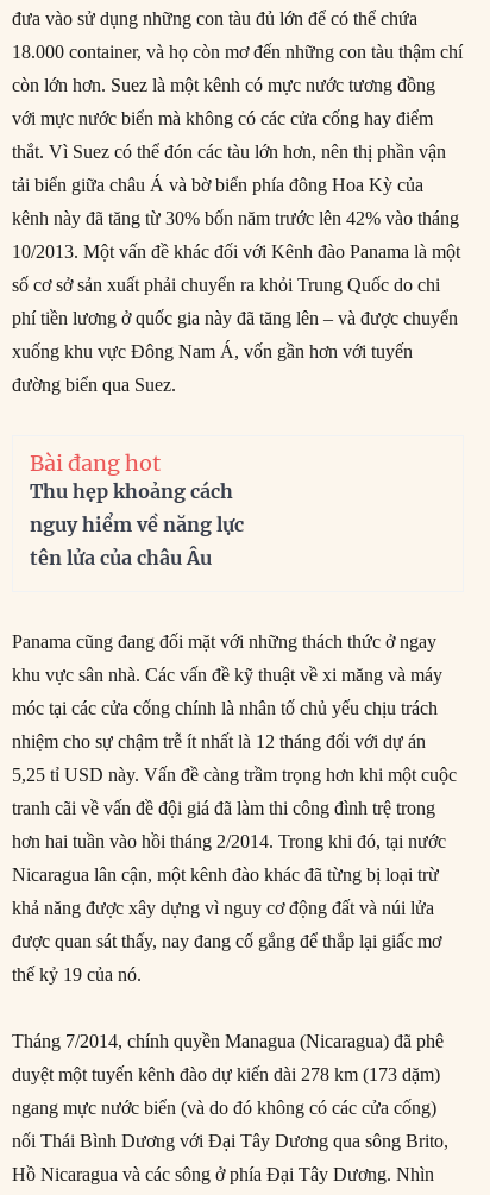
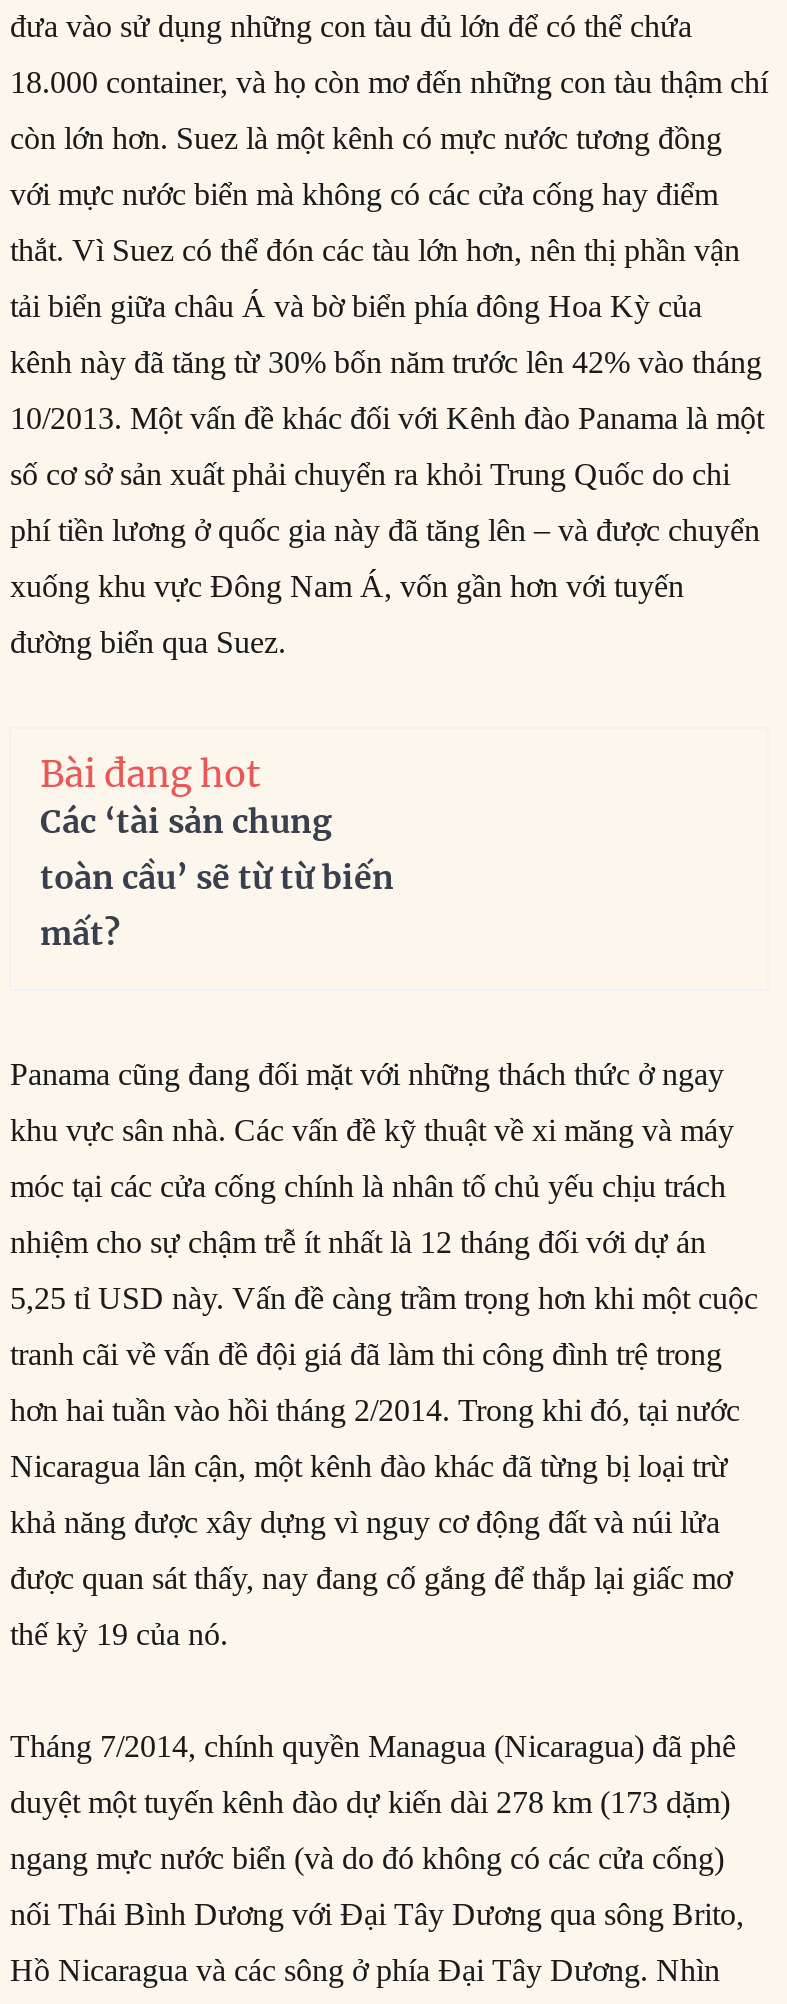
[30,479,244,569] Thu hẹp khoảng cách | nguy hiểm về năng lực | tên lửa của châu Âu -> [40,801,394,953] Các ‘tài sản chung | toàn cầu’ sẽ từ từ biến | mất?

